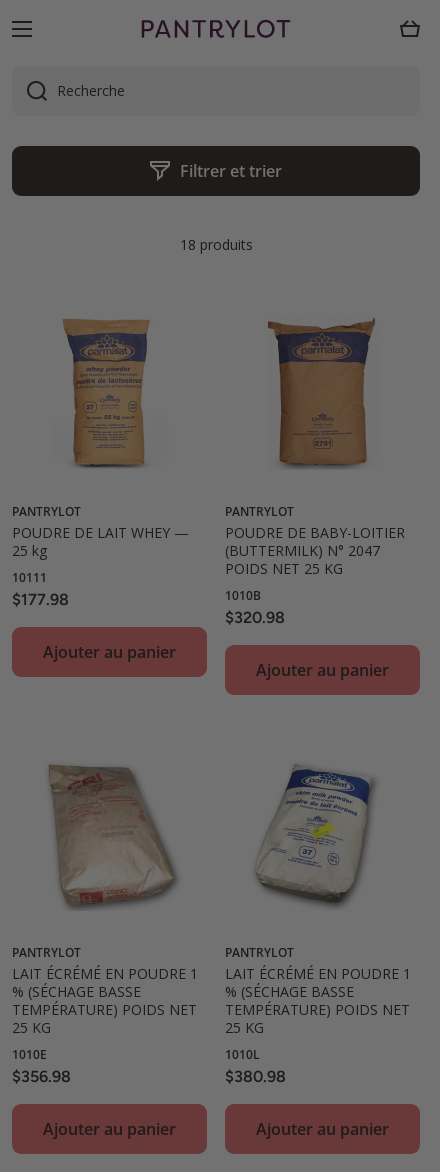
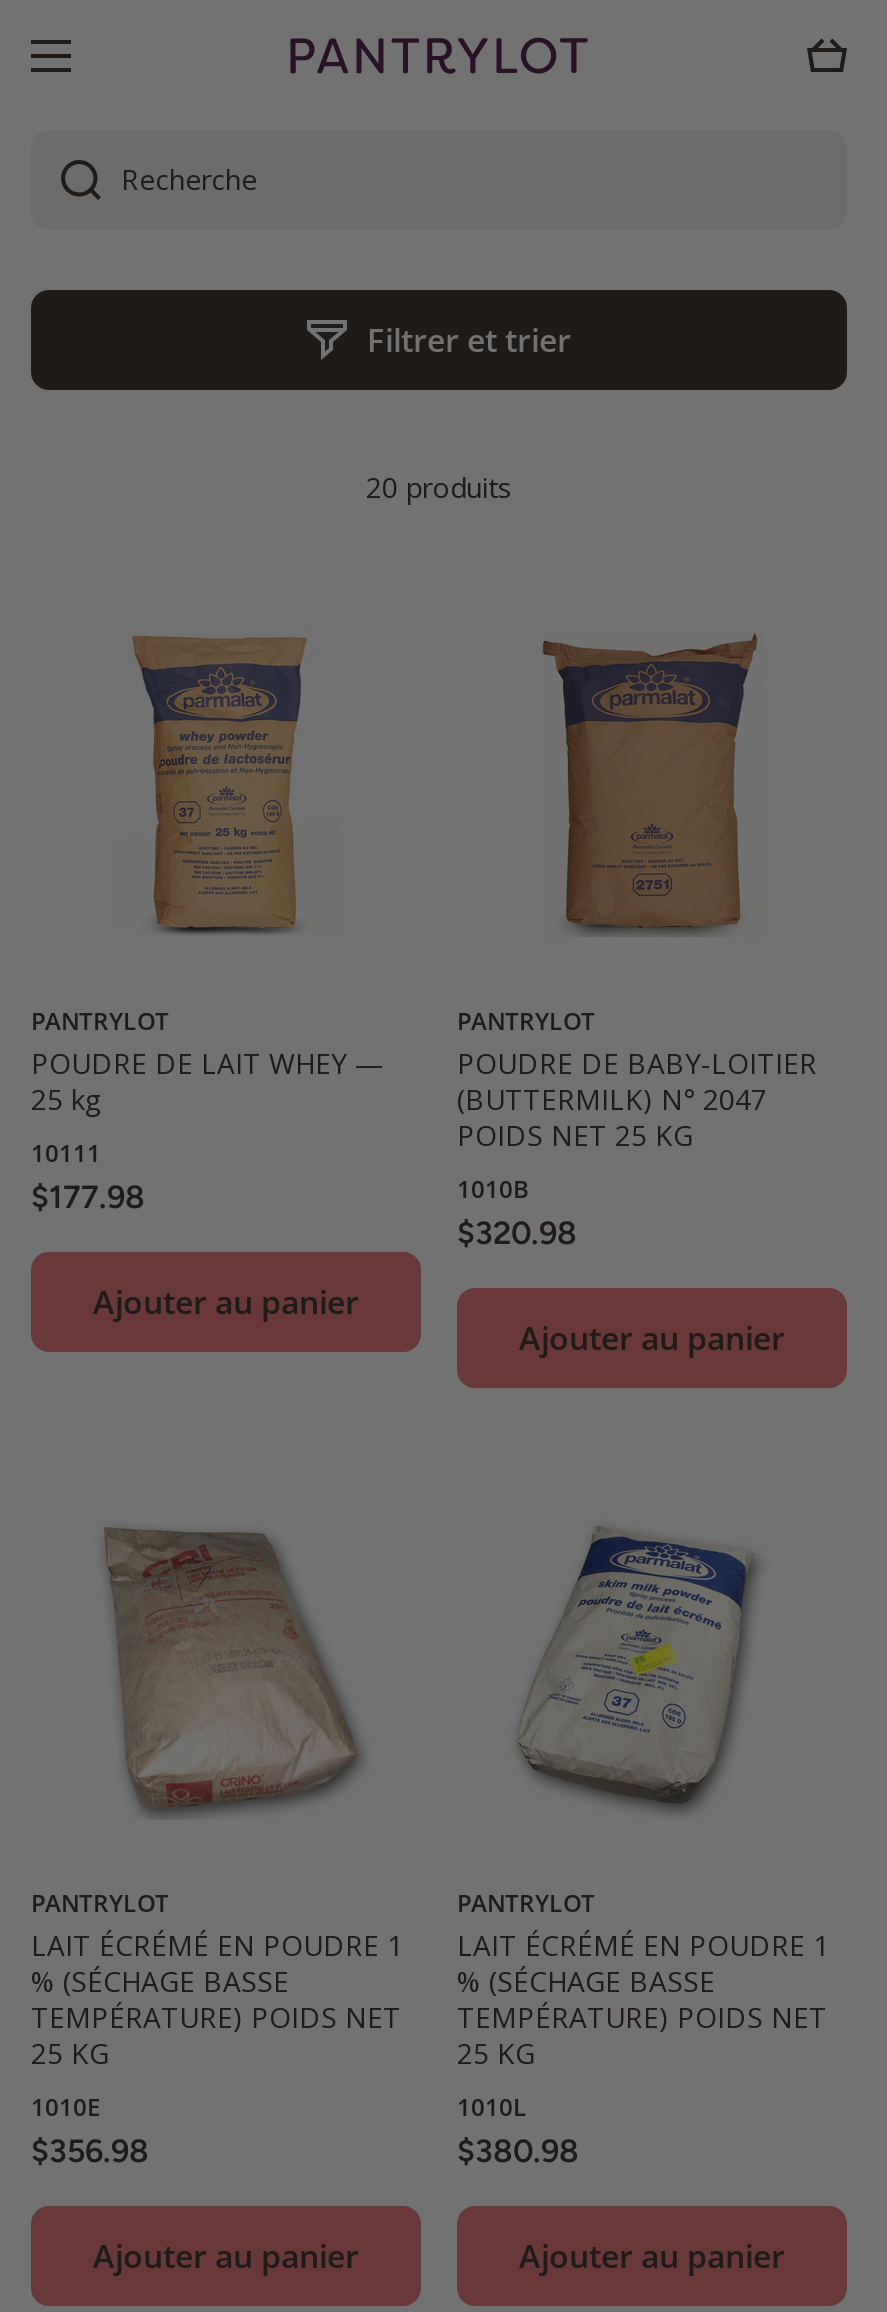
[179,235,252,254] 18 produits -> [366,468,512,506] 20 produits

